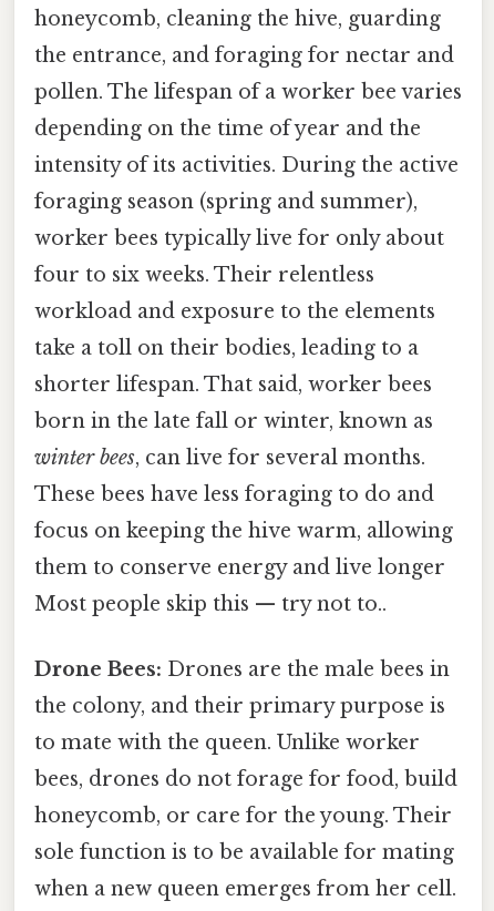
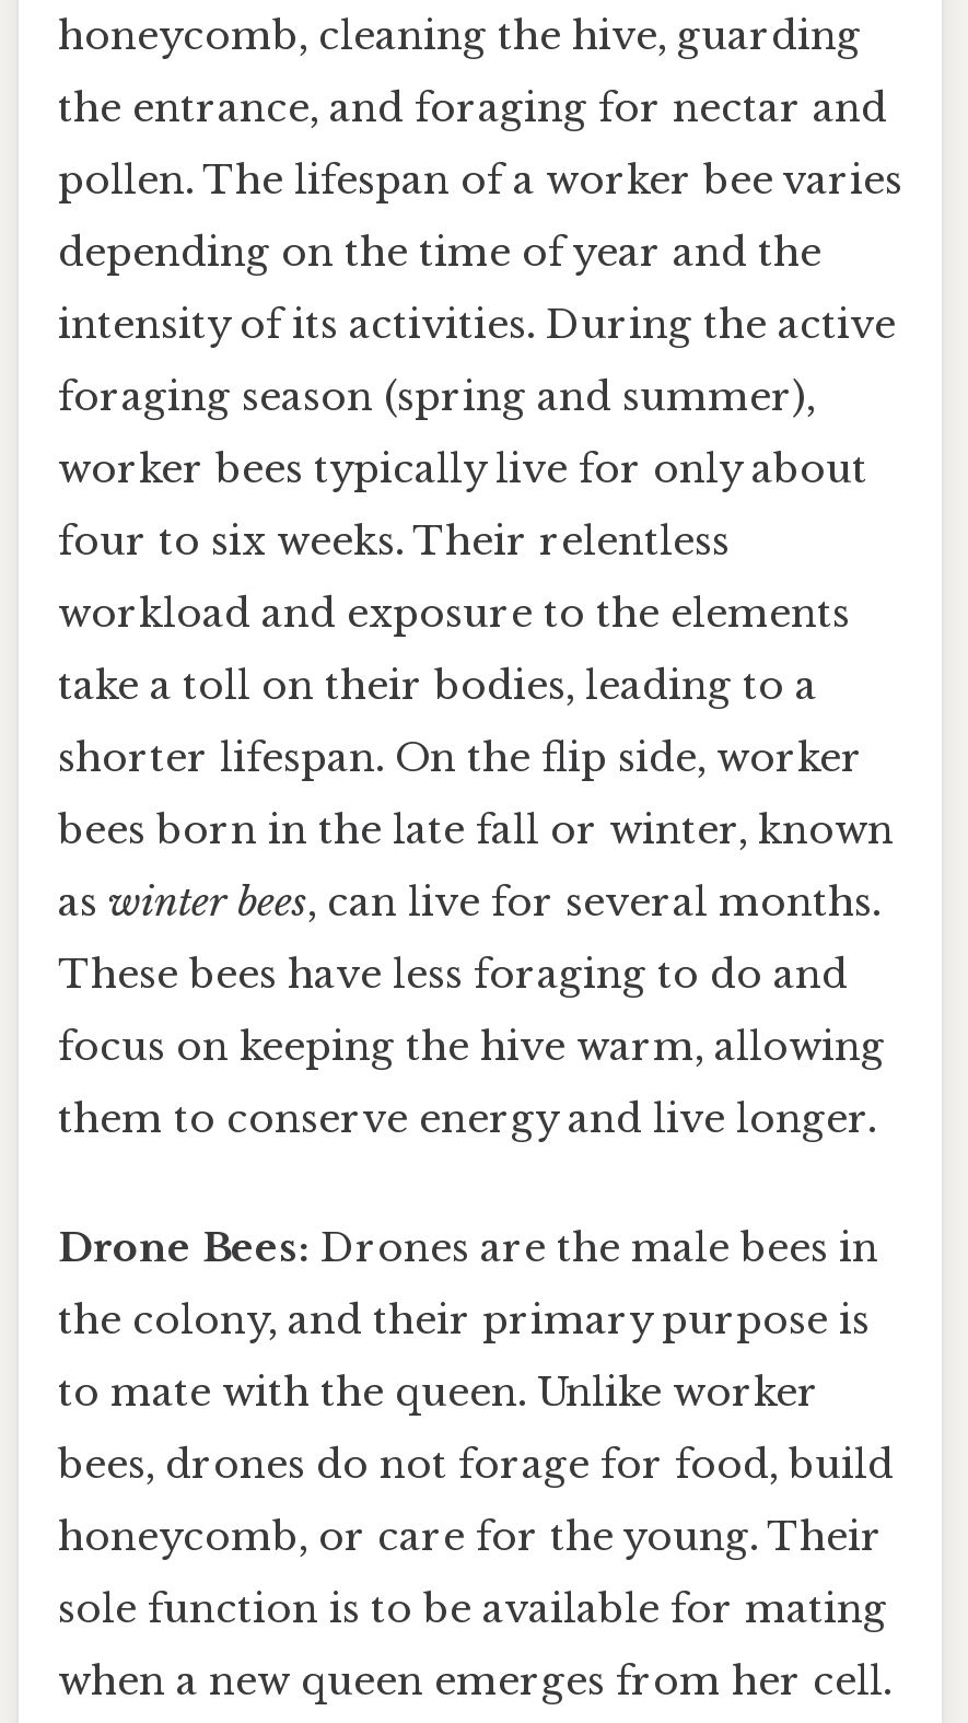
[34,373,432,397] shorter lifespan. That said, worker bees -> [58,734,863,783] shorter lifespan. On the flip side, worker
[34,409,433,434] born in the late fall or winter, known as -> [58,807,894,855] bees born in the late fall or winter, known
[34,446,425,470] winter bees, can live for several months. -> [58,879,880,927] as winter bees, can live for several months.
[34,555,445,616] them to conserve energy and live longer | Most people skip this — try not to.. -> [58,1095,876,1144] them to conserve energy and live longer.

